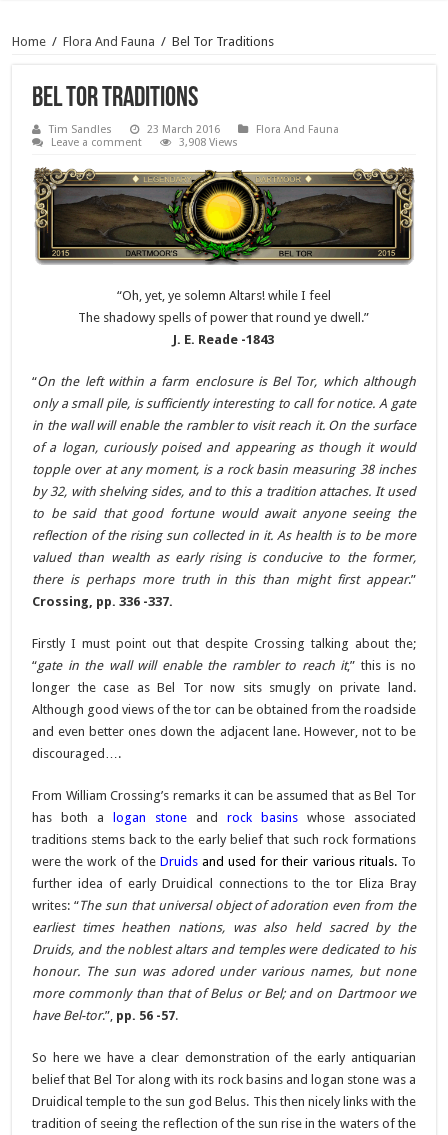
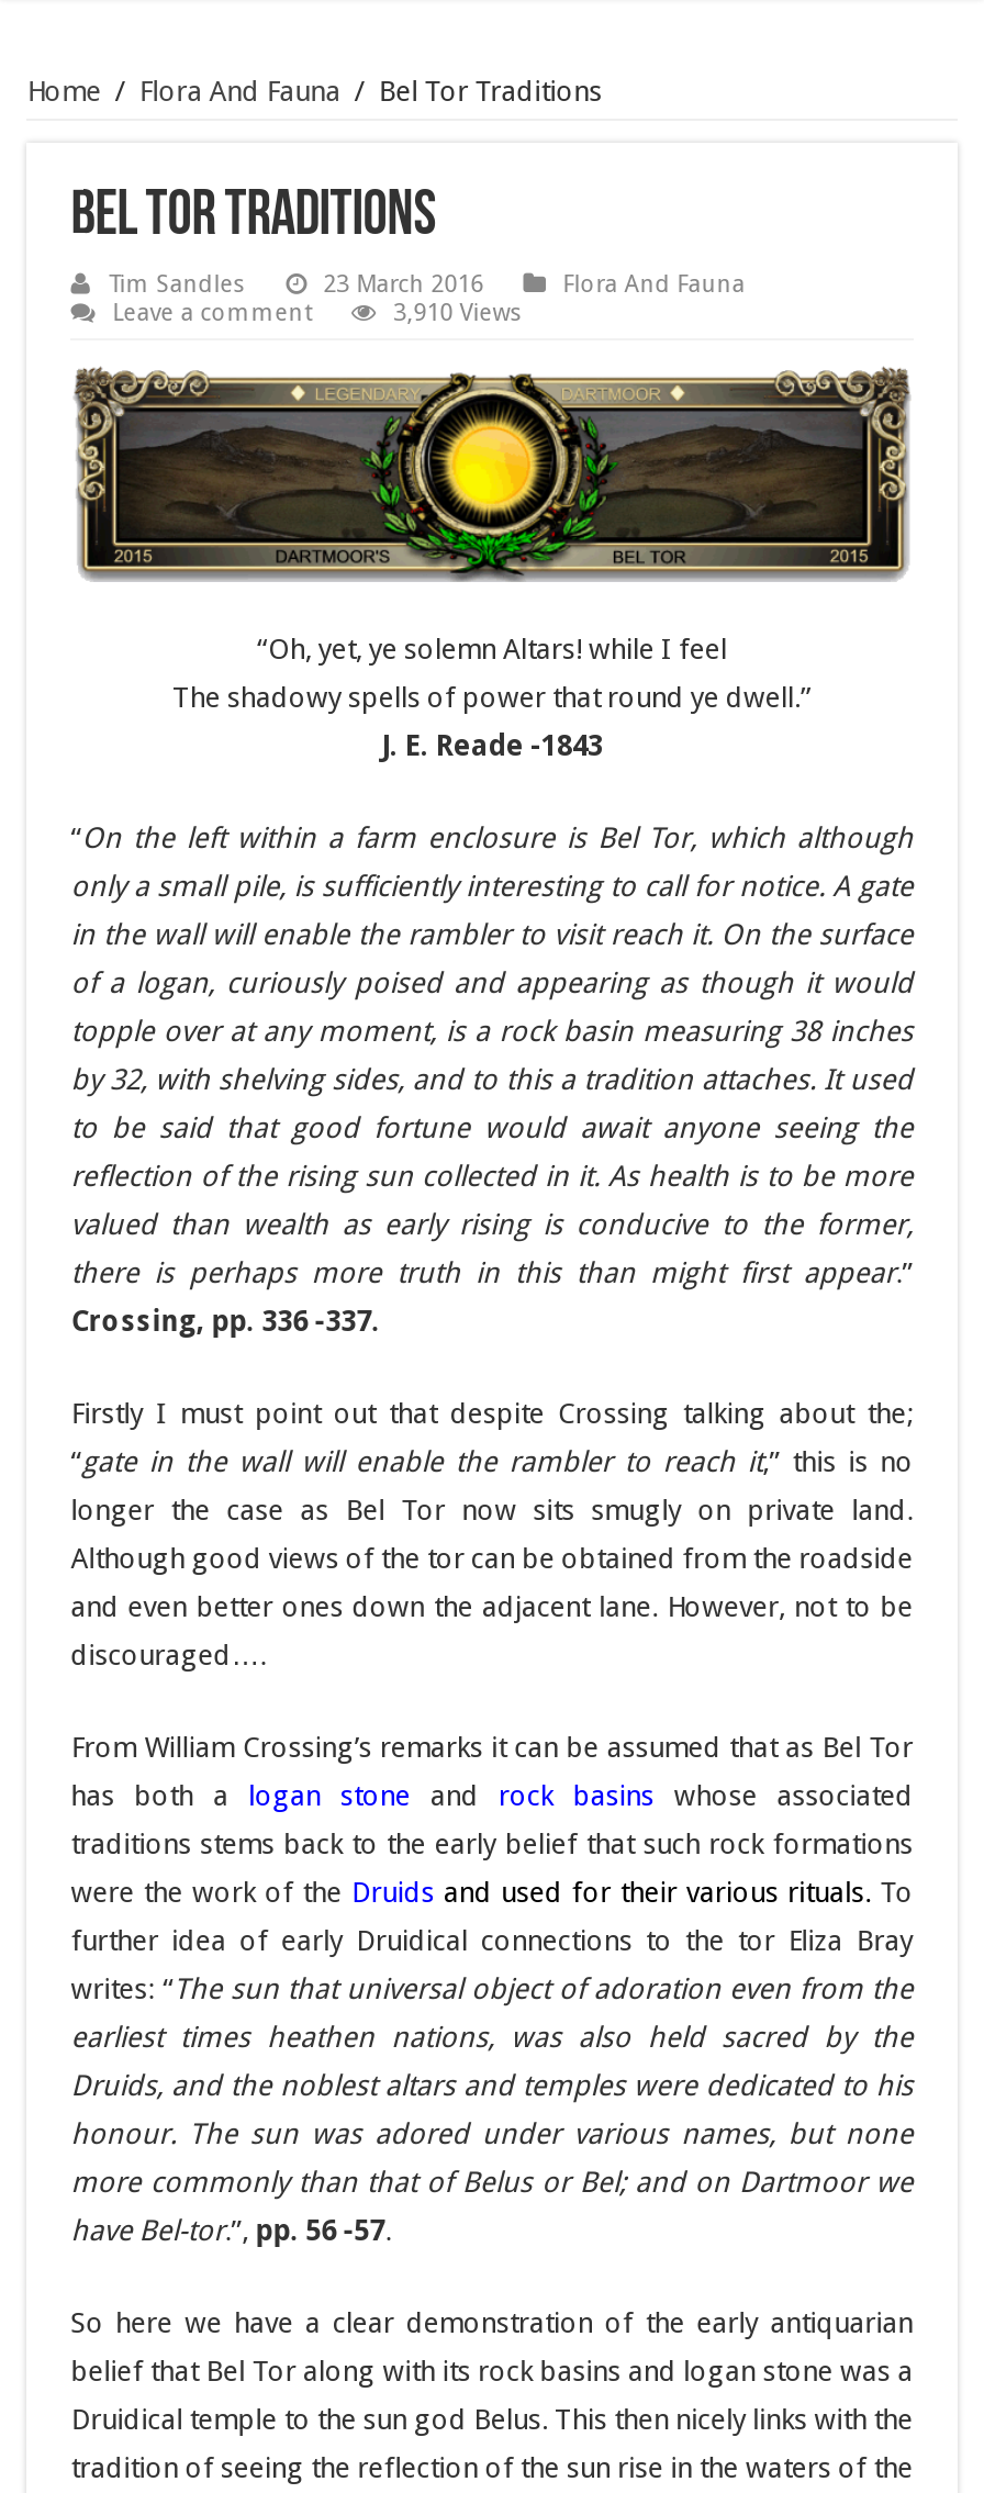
[179,136,238,149] 3,908 Views -> [394,298,523,327] 3,910 Views

